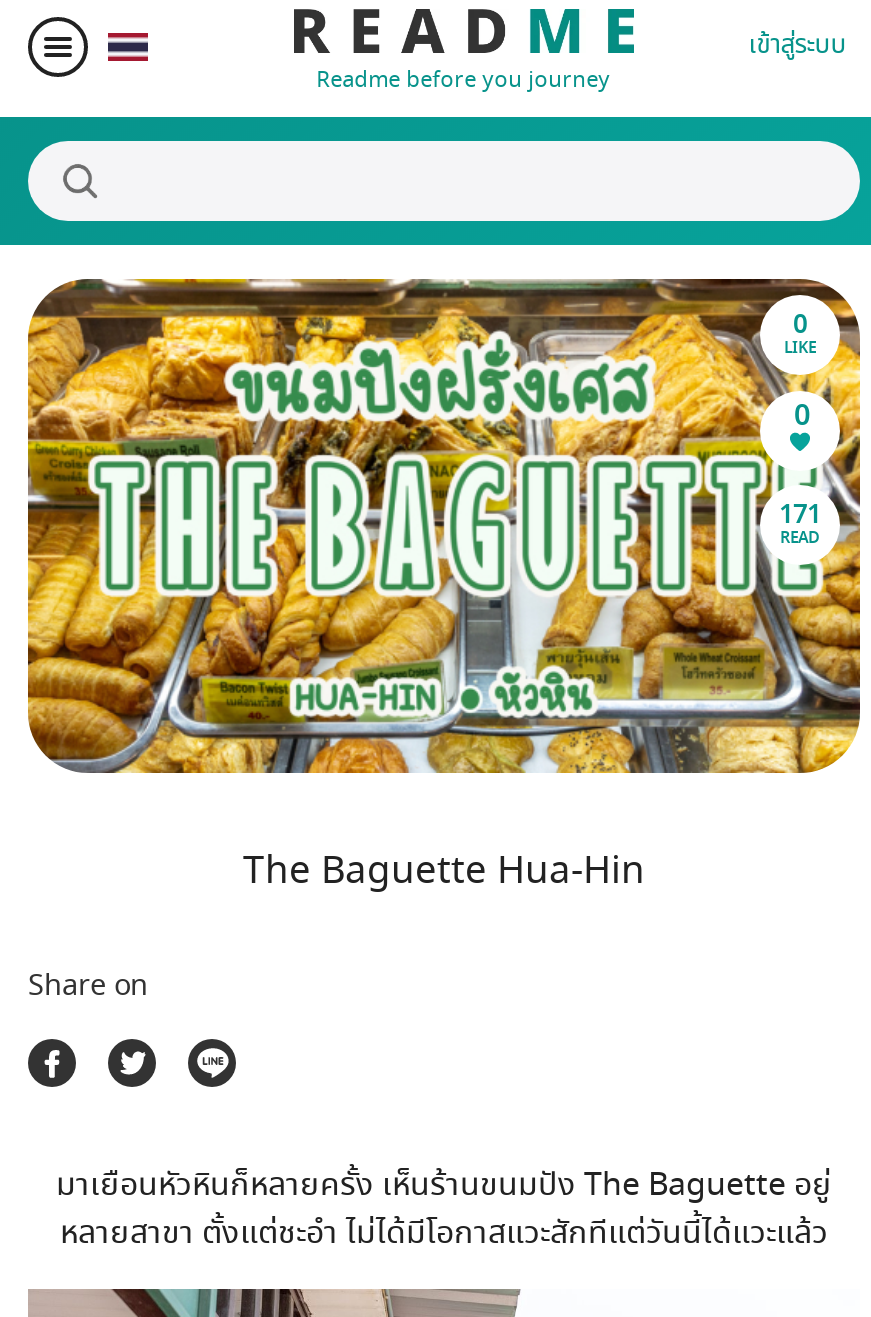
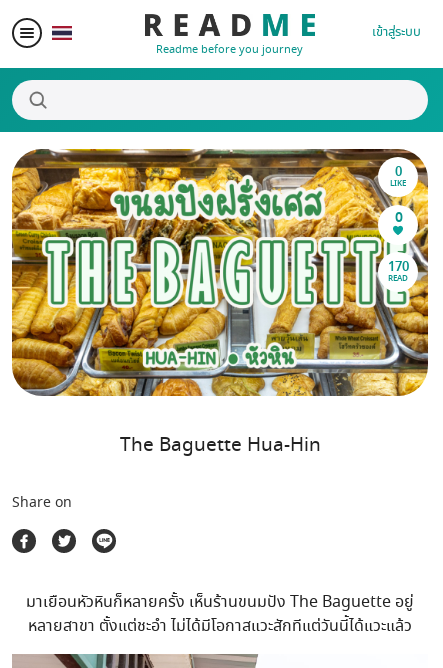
[779,495,821,533] 171 -> [387,257,408,276] 170

